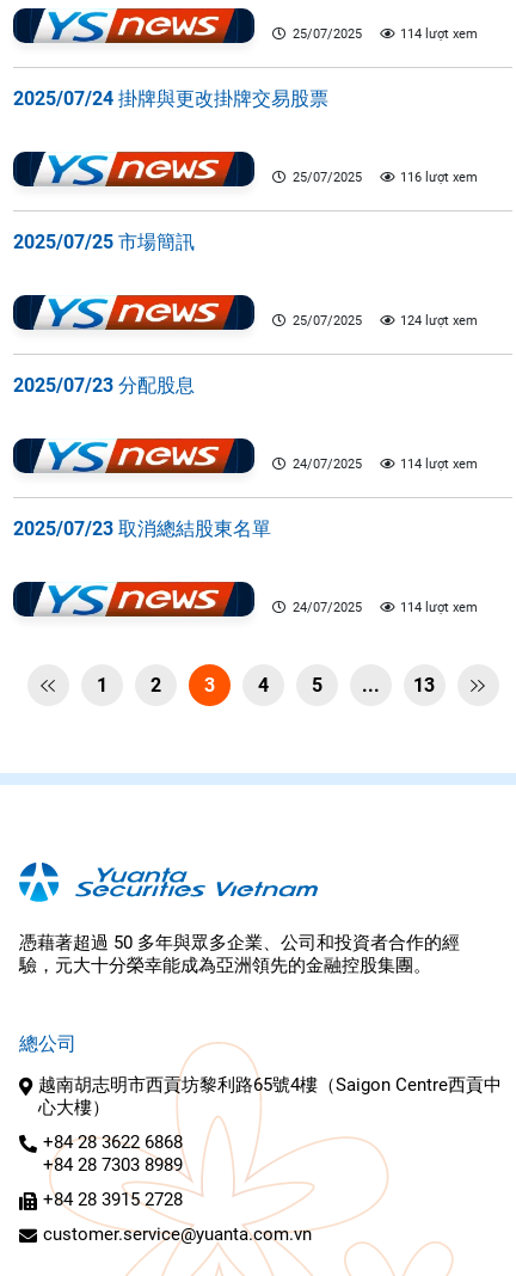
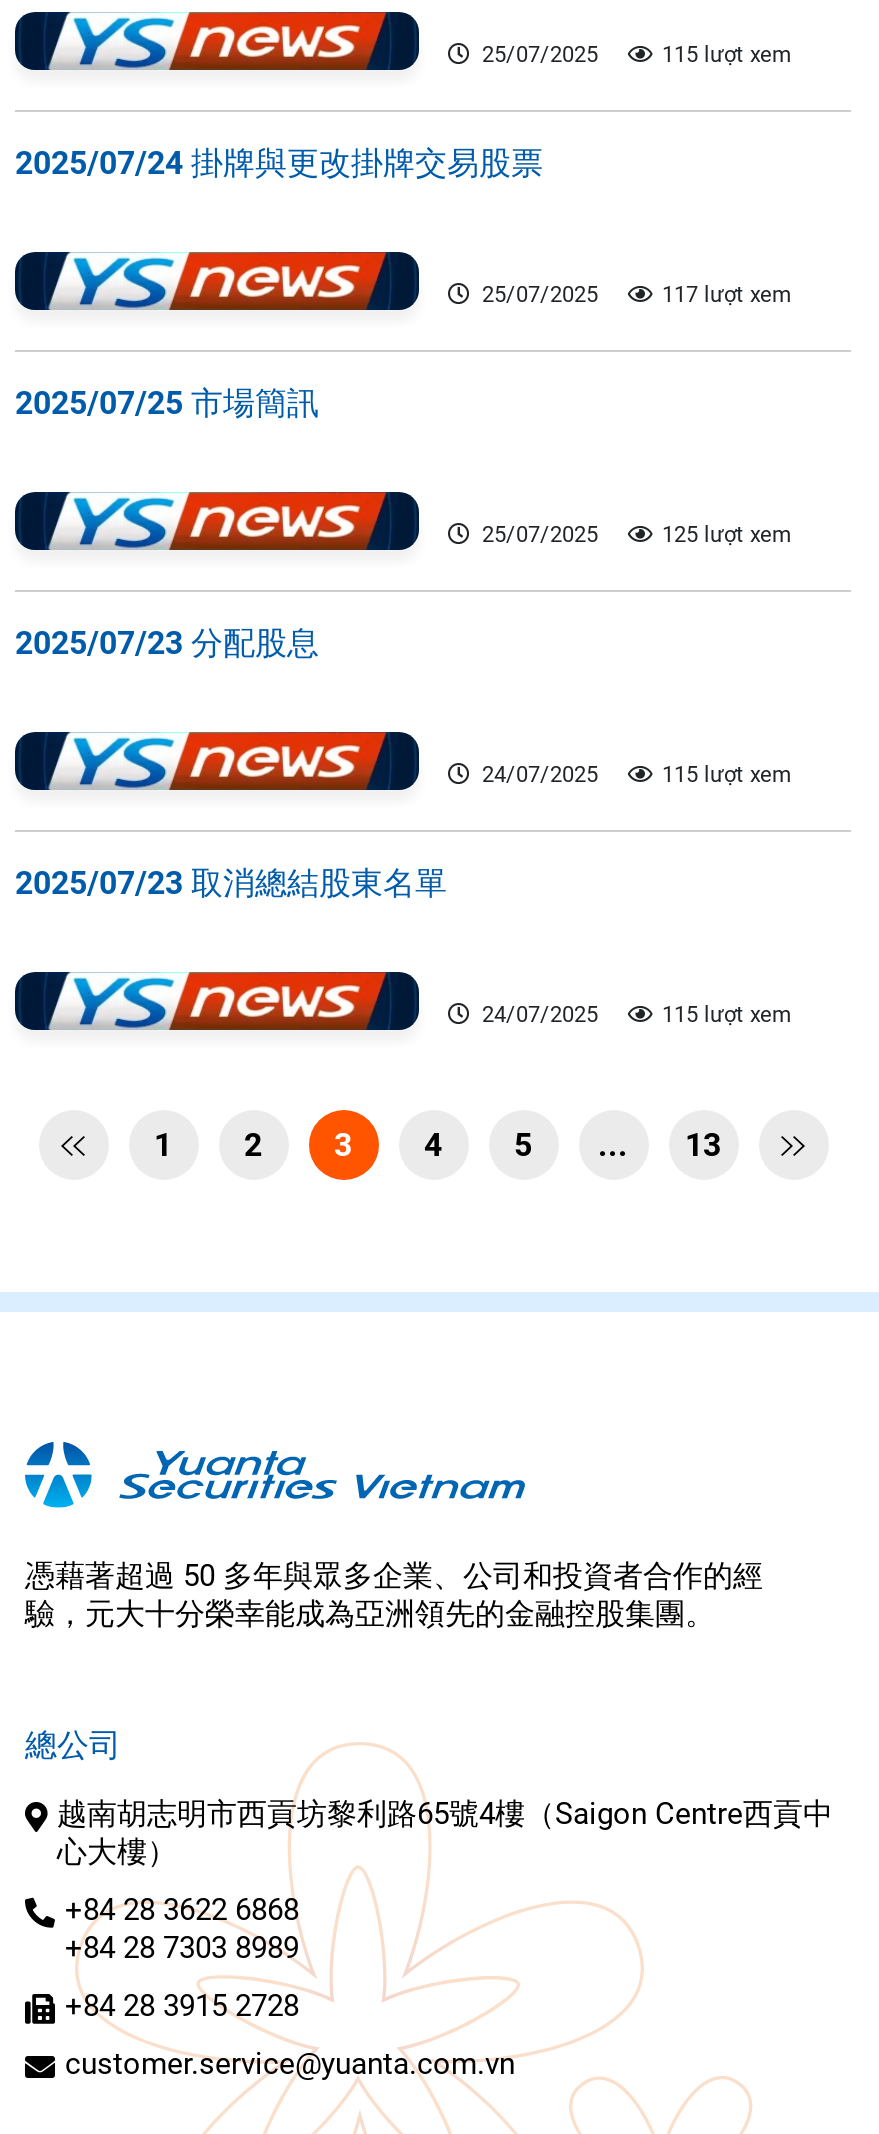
[396,26,477,42] 114 lượt xem -> [656,42,792,68] 115 lượt xem
[396,170,477,185] 116 lượt xem -> [656,282,792,308] 117 lượt xem
[396,313,477,329] 124 lượt xem -> [656,522,792,548] 125 lượt xem
[396,456,477,472] 114 lượt xem -> [656,762,792,788] 115 lượt xem
[396,600,477,615] 114 lượt xem -> [656,1002,792,1028] 115 lượt xem

